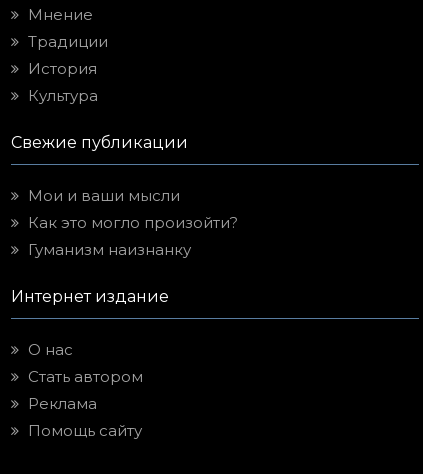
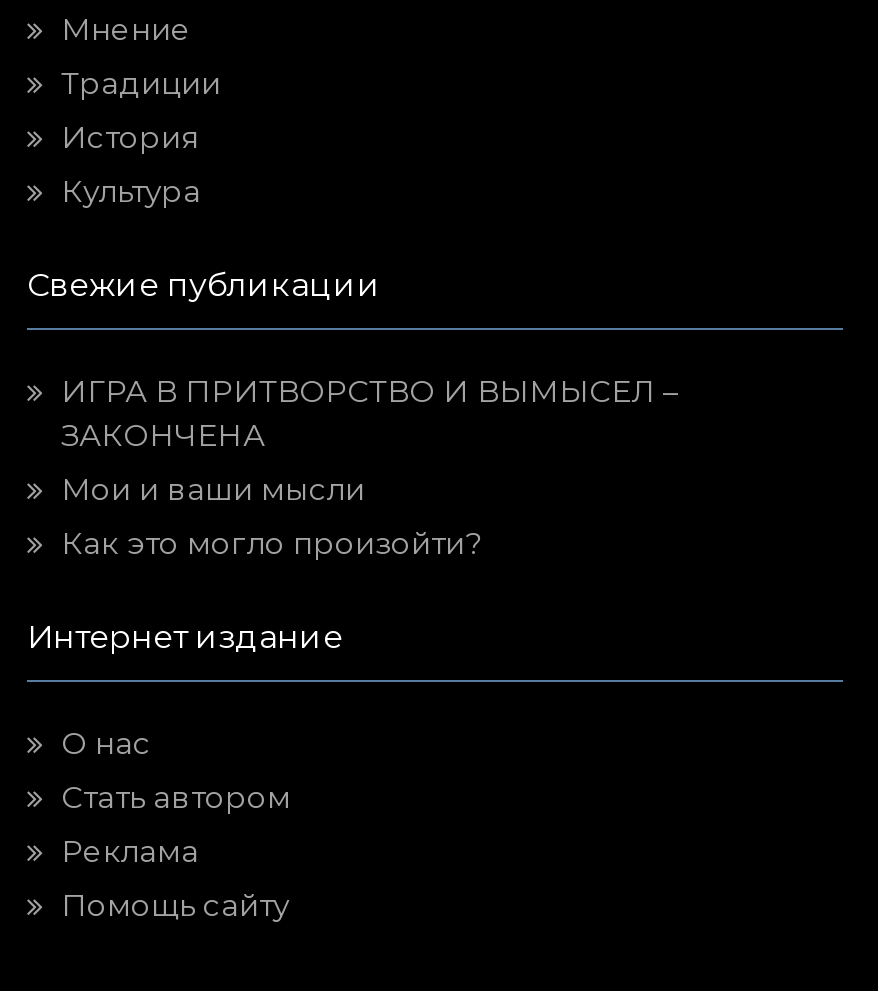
none -> [61,371,679,453] ИГРА В ПРИТВОРСТВО И ВЫМЫСЕЛ – | ЗАКОНЧЕНА
moved [28,185,238,231] -> [61,469,481,561]: Мои и ваши мысли | Как это могло произойти?
[28,239,191,258] Гуманизм наизнанку -> none

